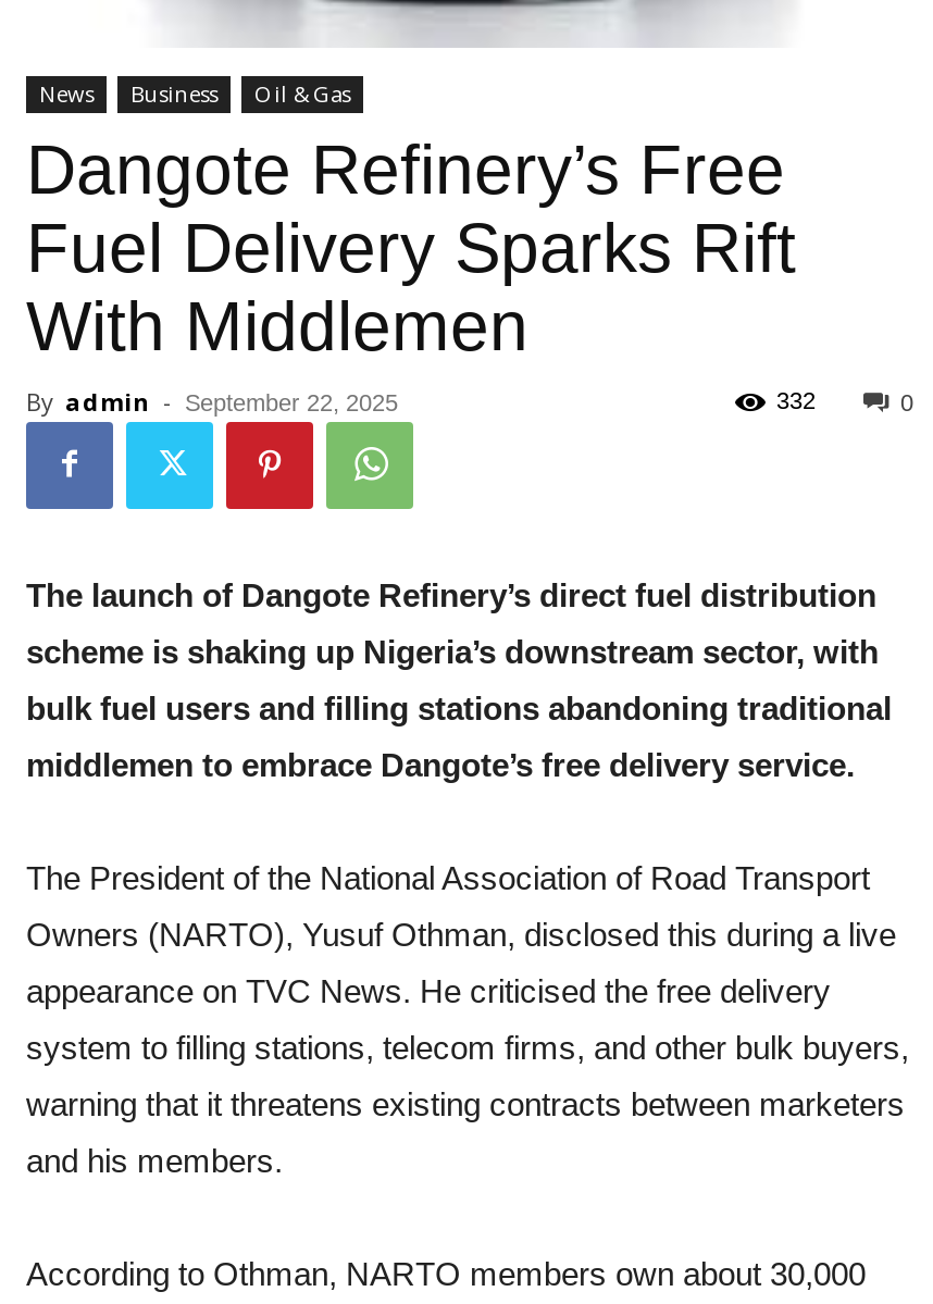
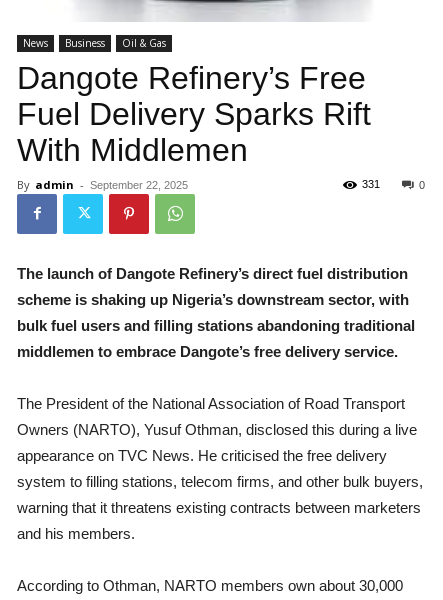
[776,387,816,413] 332 -> [362,178,380,190] 331

